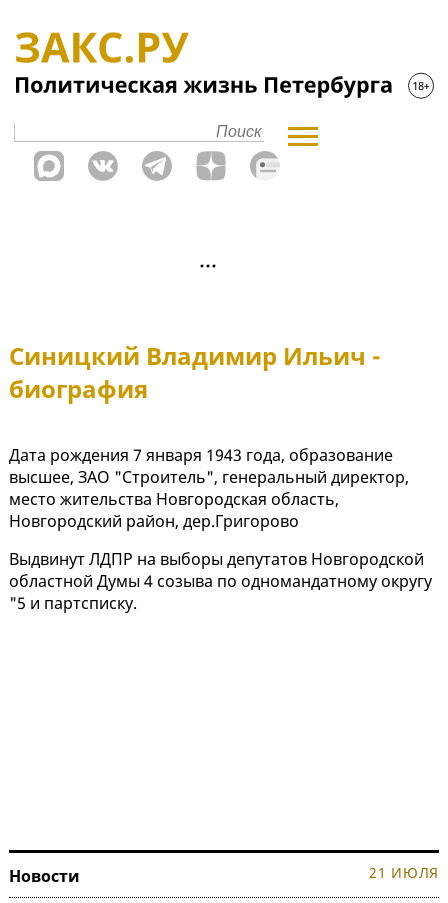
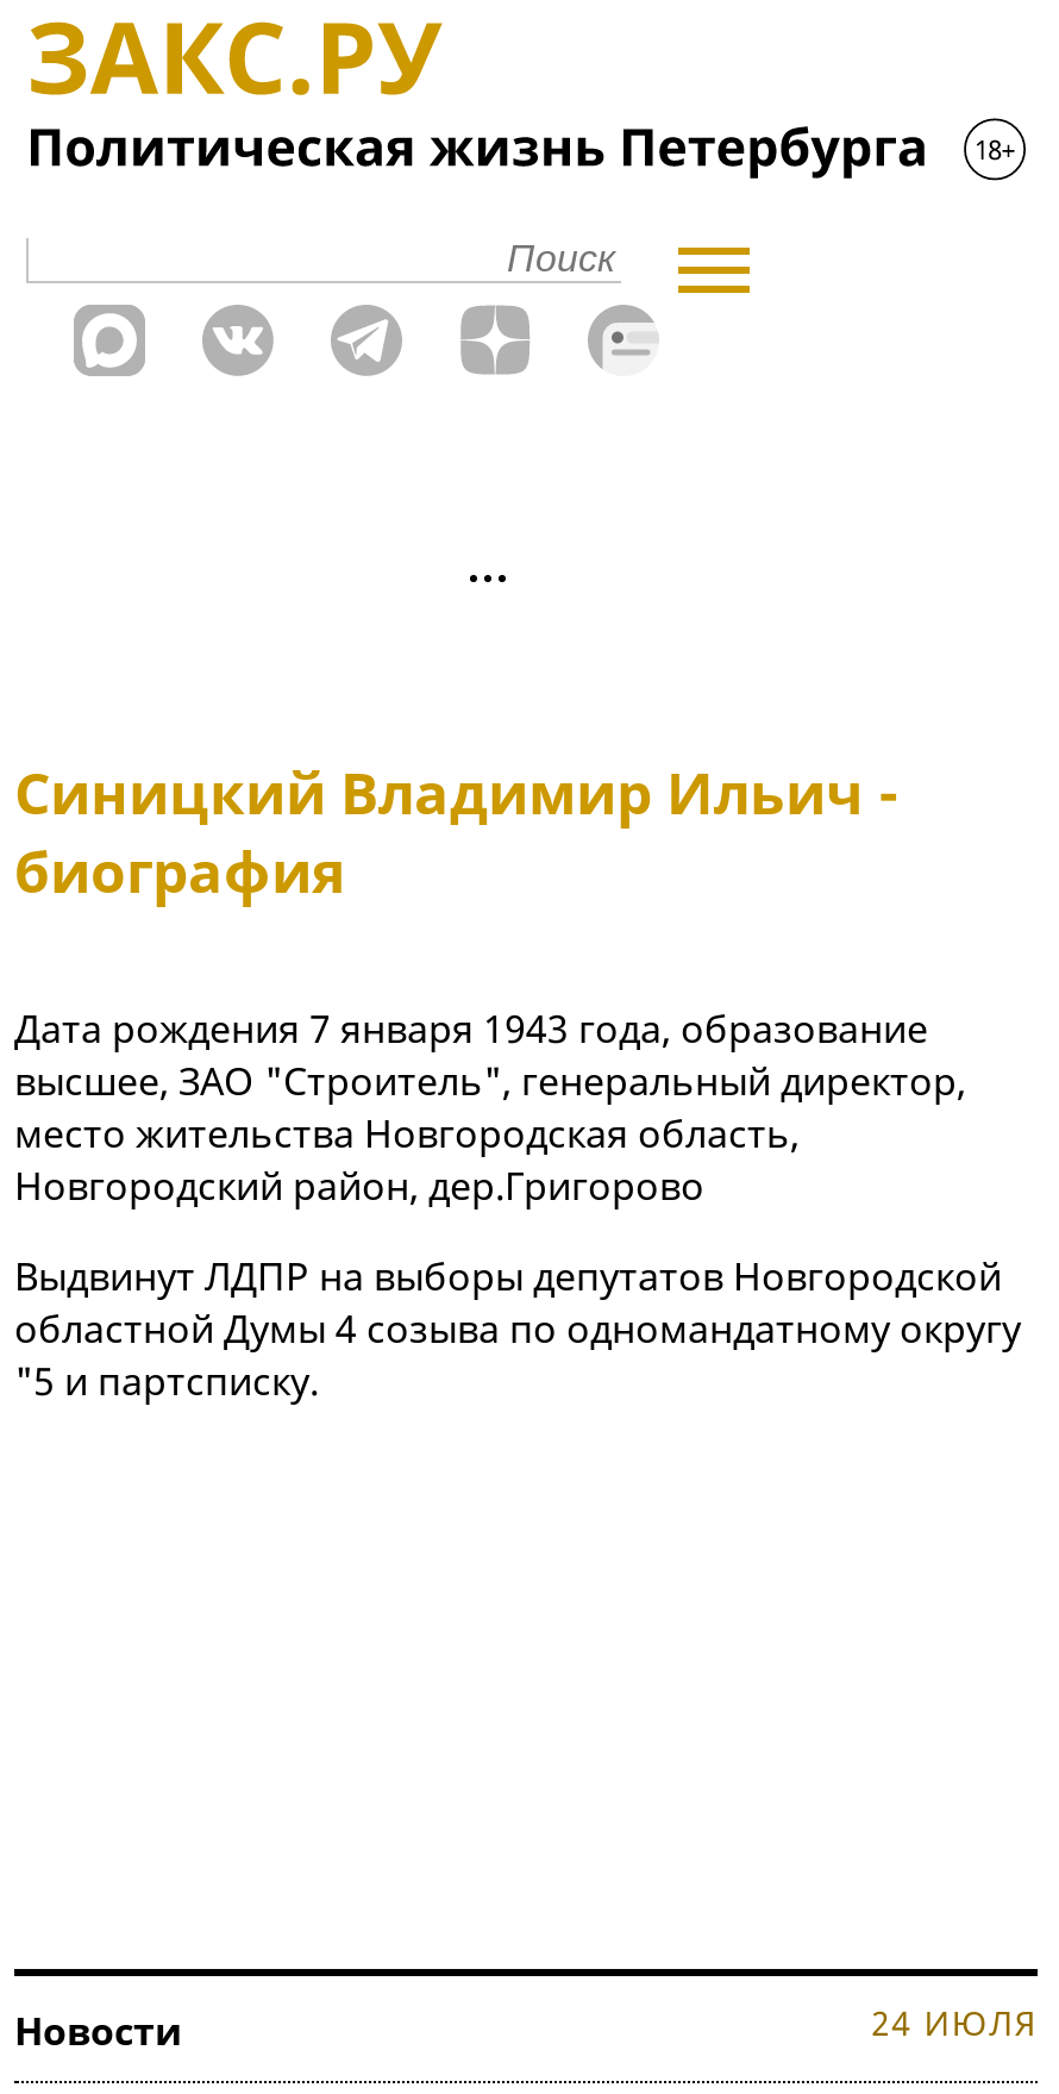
[369,863,439,882] 21 ИЮЛЯ -> [871,2000,1038,2045] 24 ИЮЛЯ

